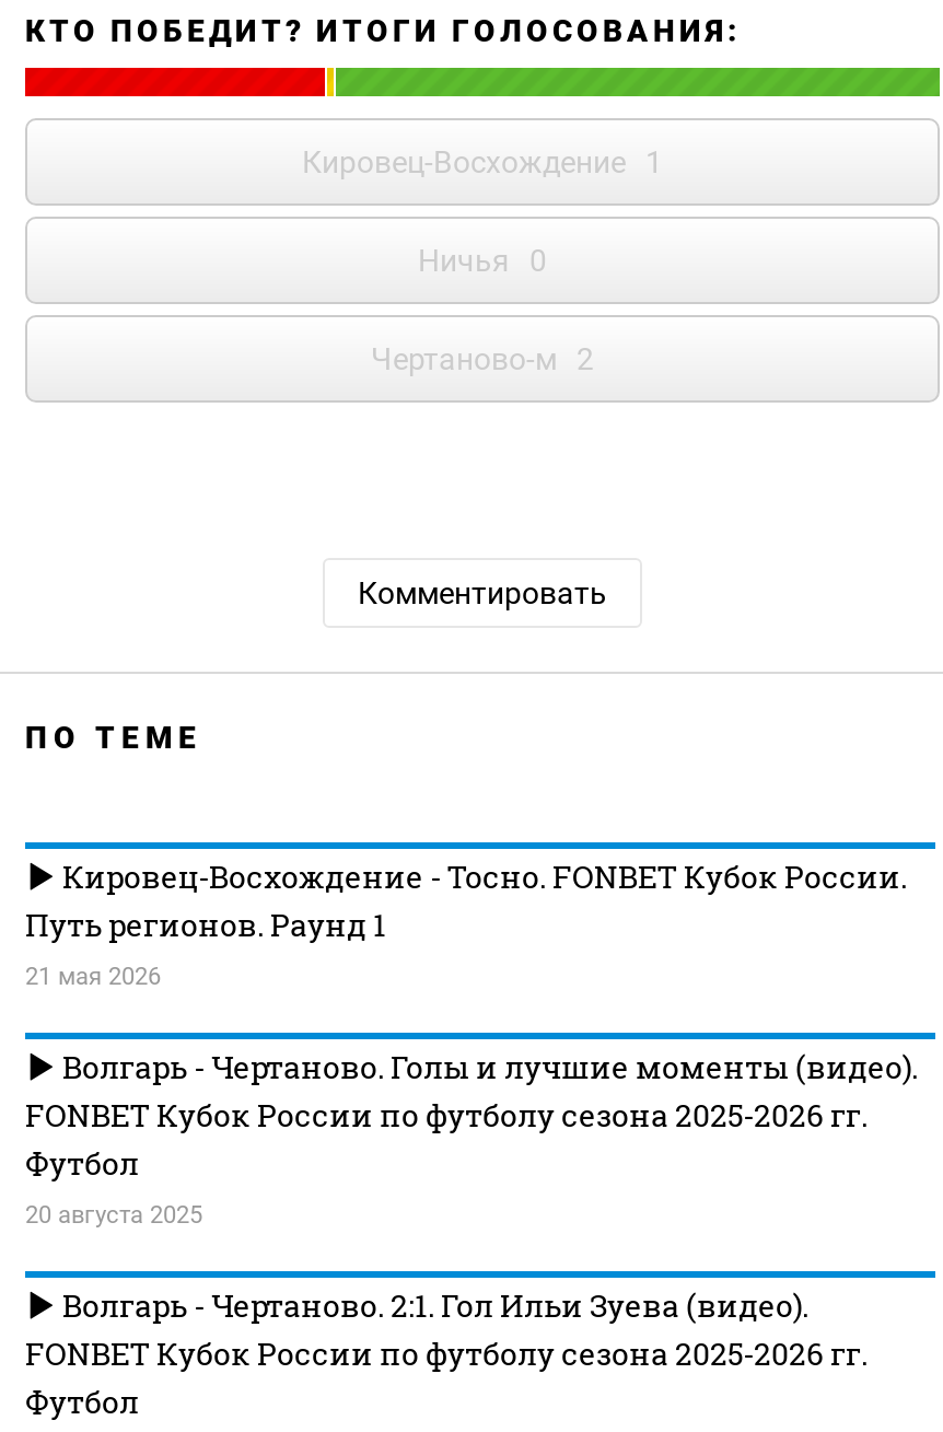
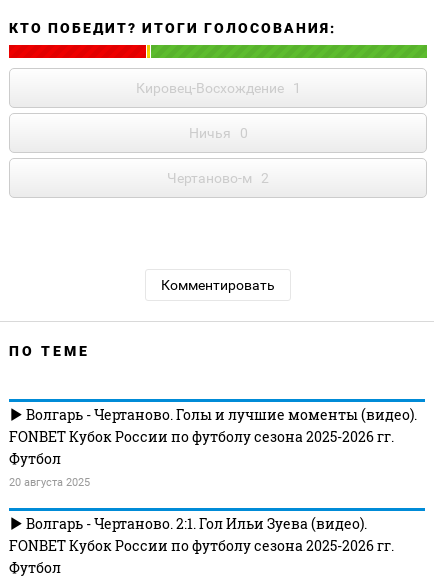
[25,855,907,991] Кировец-Восхождение - Тосно. FONBET Кубок России. | Путь регионов. Раунд 1 | 21 мая 2026 -> none

